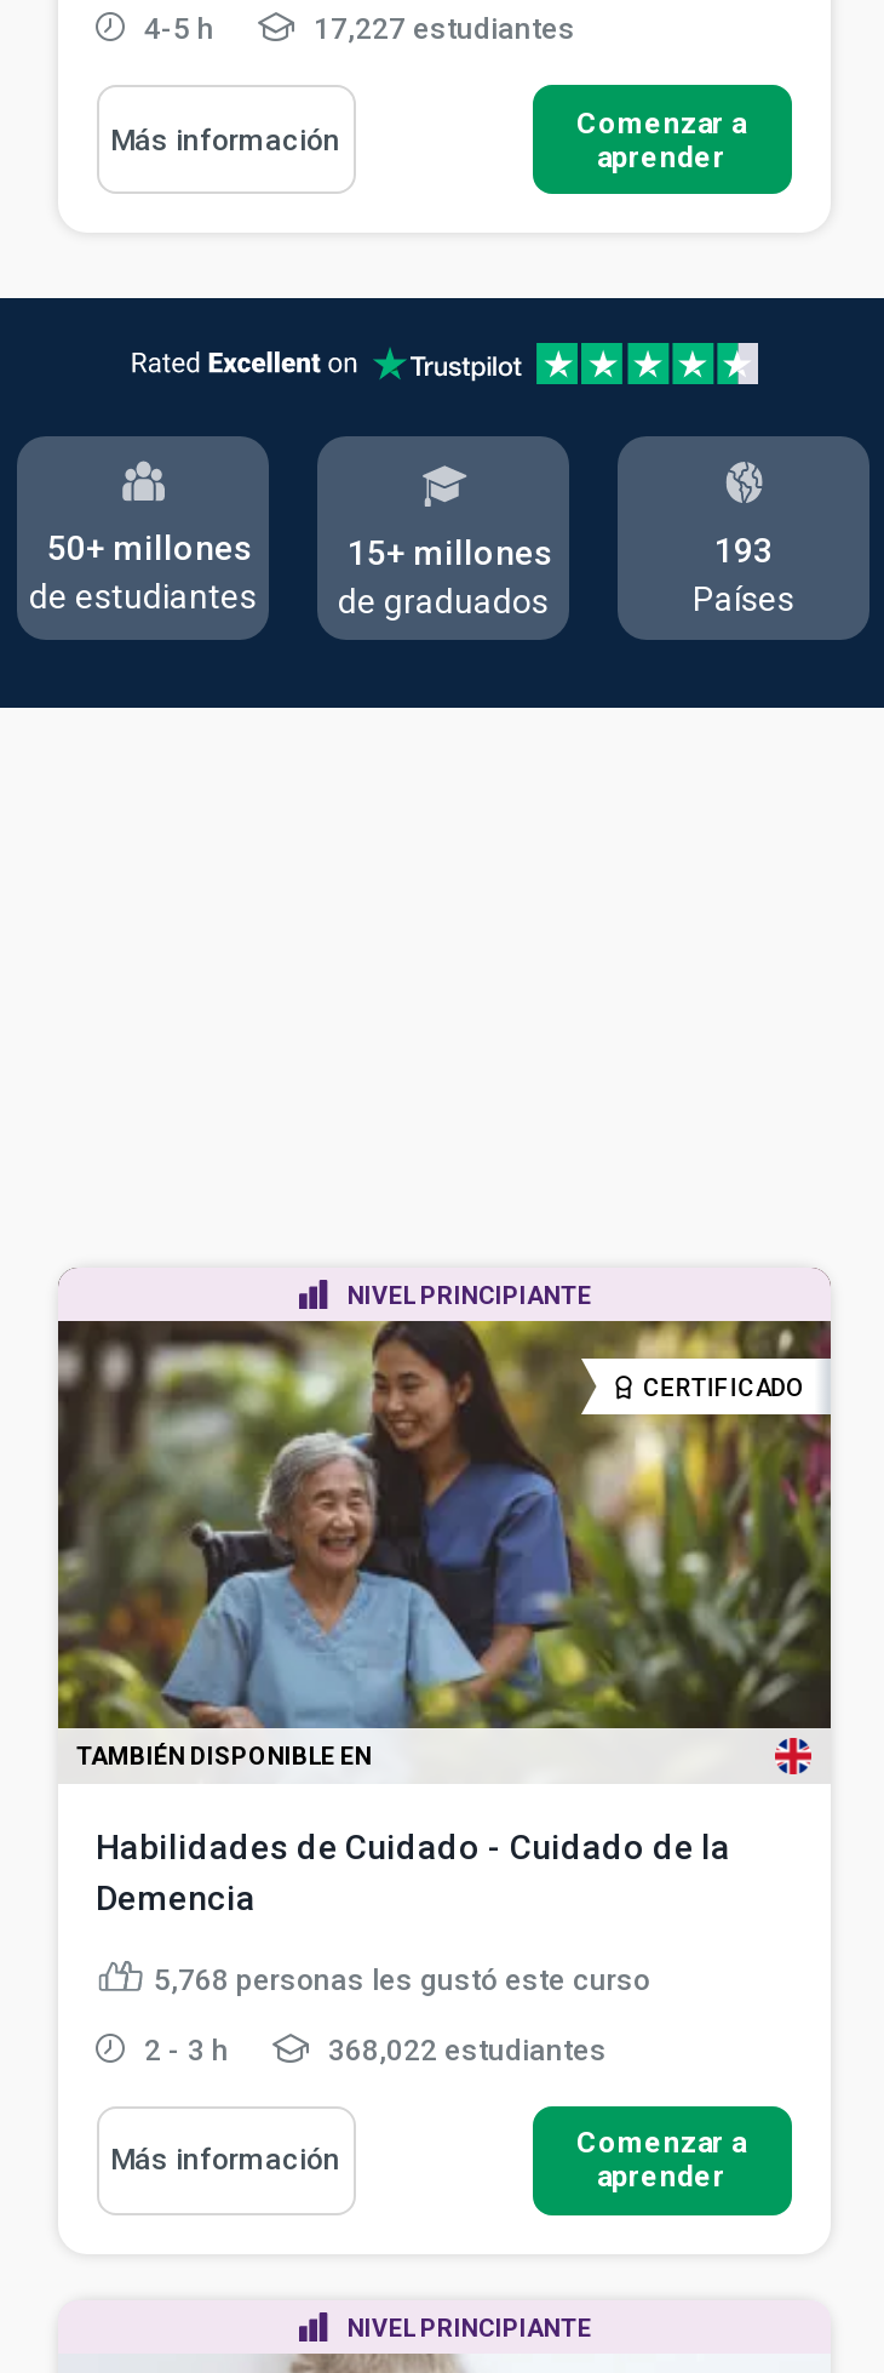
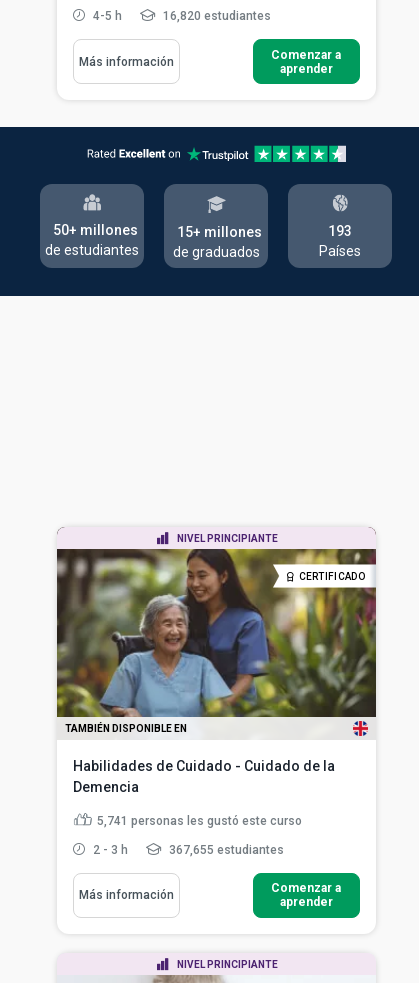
[306,12,575,46] 17,227 estudiantes -> [159,9,270,23] 16,820 estudiantes
[154,1963,650,1997] 5,768 personas les gustó este curso -> [96,814,301,828] 5,741 personas les gustó este curso
[321,2032,607,2066] 368,022 estudiantes -> [165,842,283,856] 367,655 estudiantes

